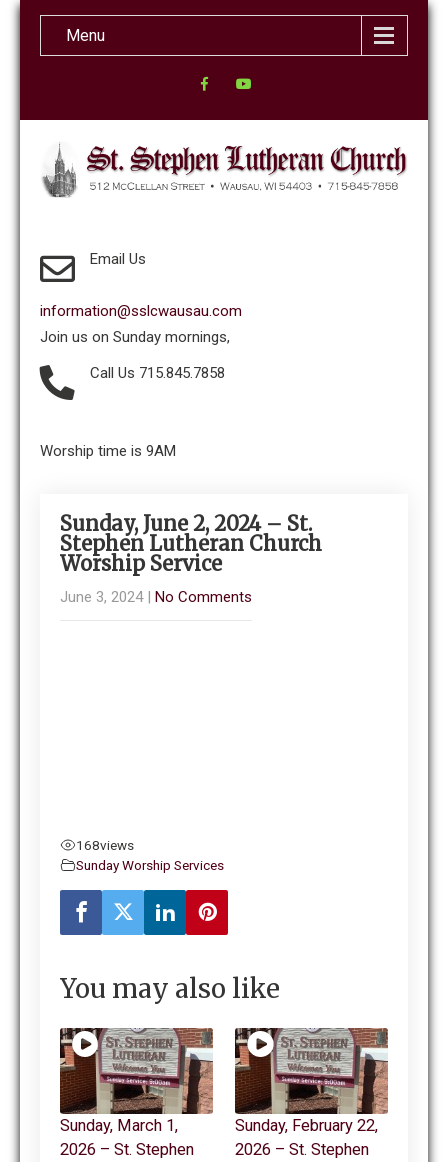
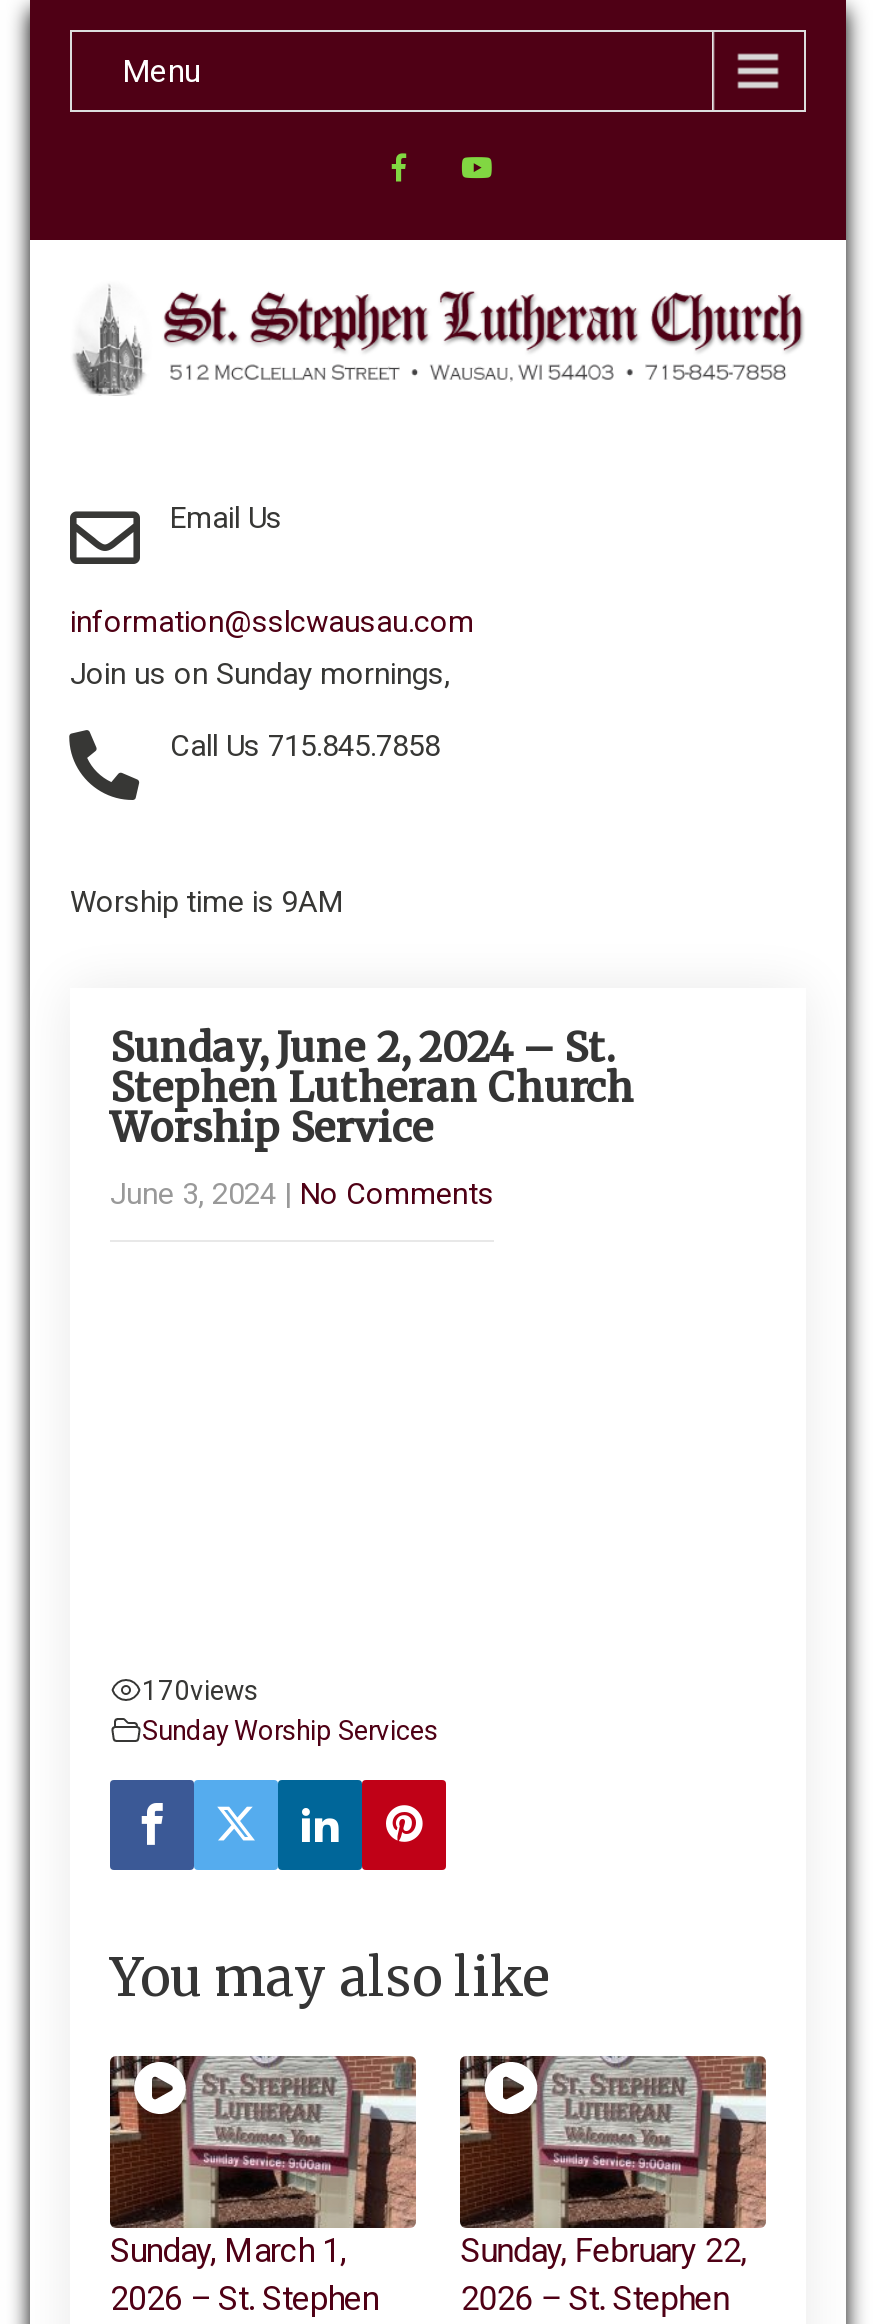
[76,837,134,853] 168views -> [142,1674,258,1706] 170views

